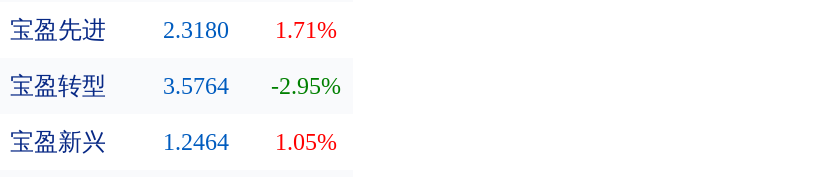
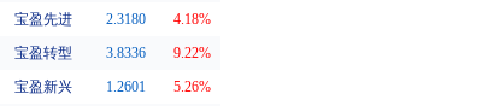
[163,16,337,44] 2.3180 1.71% -> [106,11,211,28] 2.3180 4.18%
[163,72,229,100] 3.5764 -> [106,45,146,61] 3.8336
[271,72,341,100] -2.95% -> [173,45,211,61] 9.22%
[163,128,229,156] 1.2464 -> [106,78,146,95] 1.2601
[275,128,337,156] 1.05% -> [173,78,211,95] 5.26%

